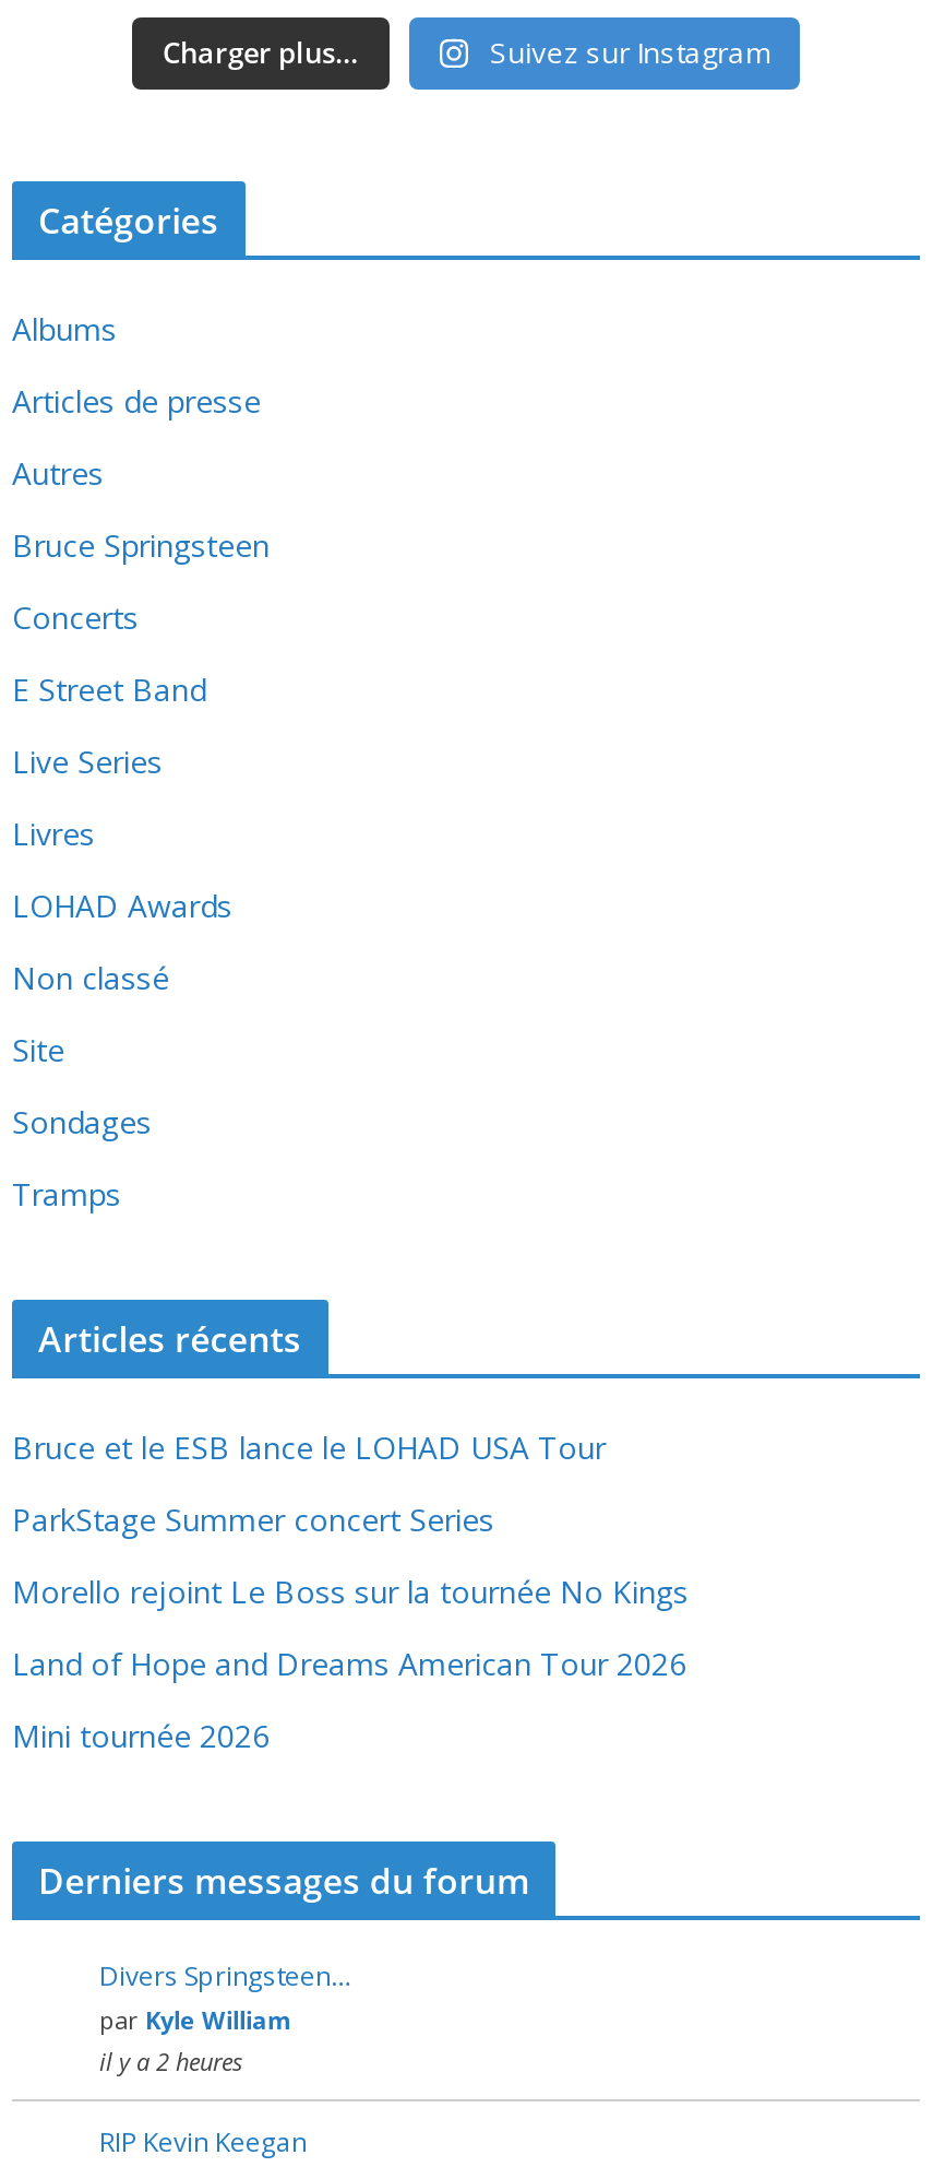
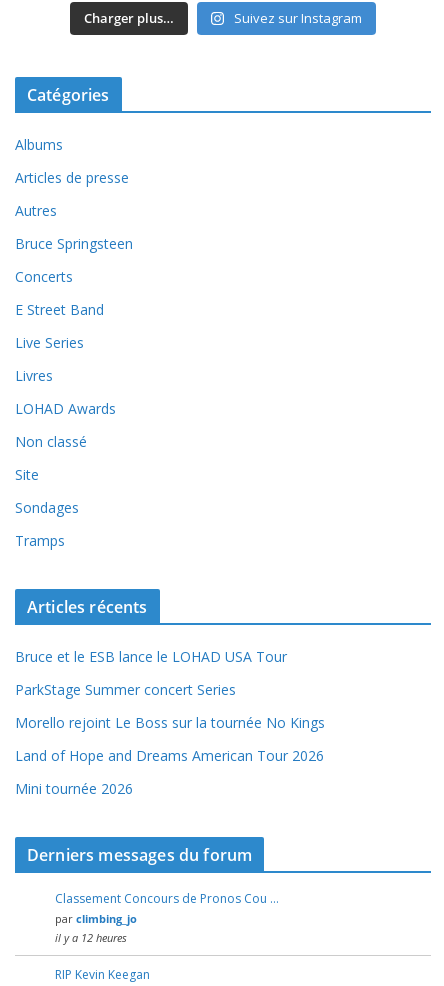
[99,1958,350,2078] Divers Springsteen… | par Kyle William | il y a 2 heures -> [55,890,279,945] Classement Concours de Pronos Cou … | par climbing_jo | il y a 12 heures

